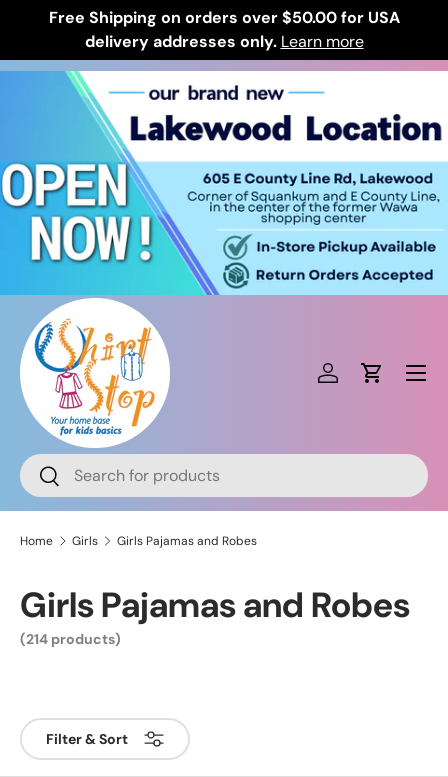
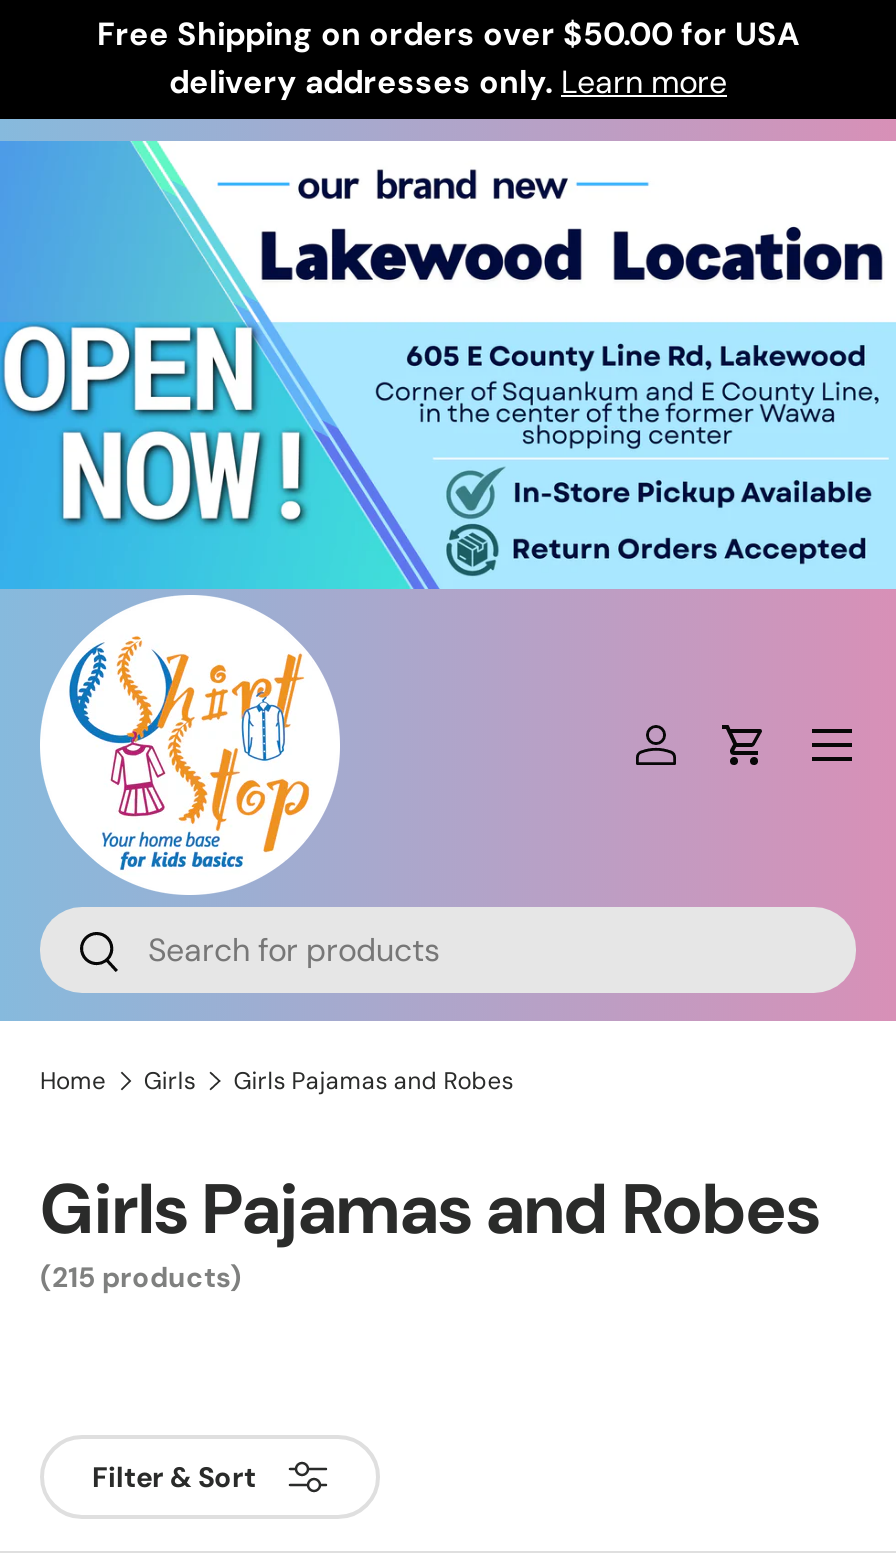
[20,630,121,648] (214 products) -> [40,1258,242,1294] (215 products)

